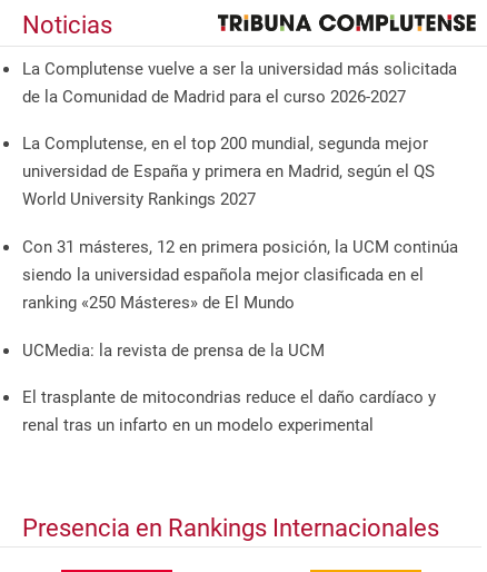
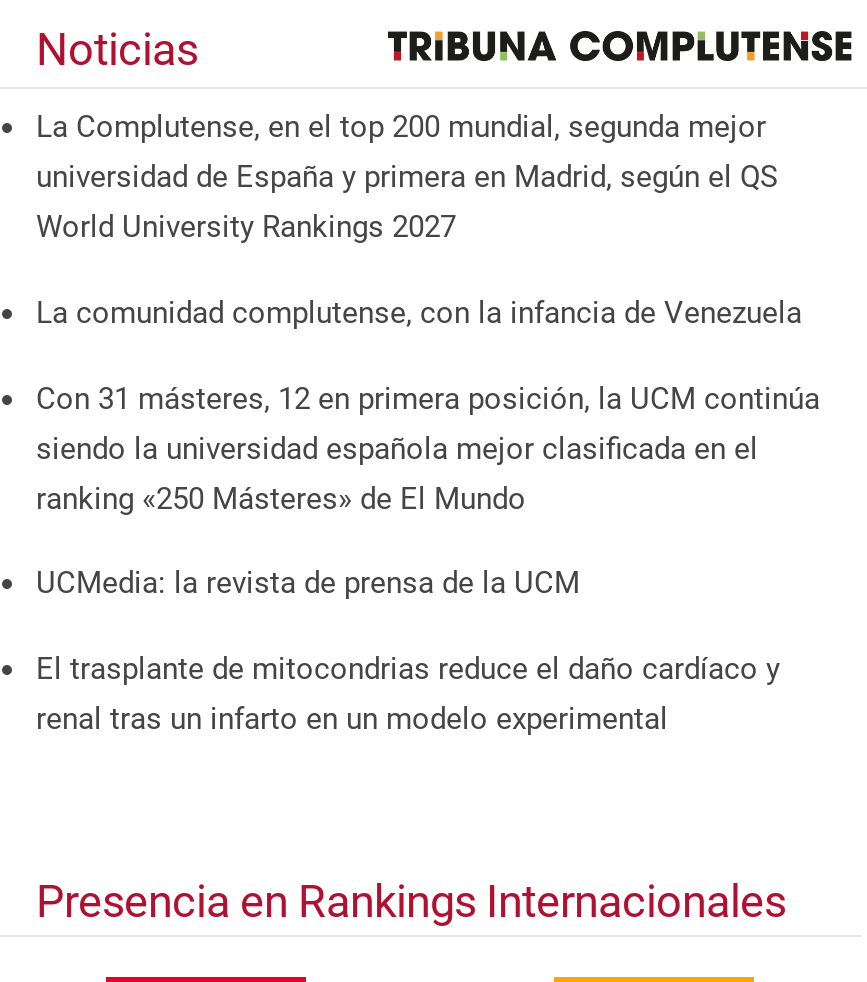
[22,59,457,107] La Complutense vuelve a ser la universidad más solicitada | de la Comunidad de Madrid para el curso 2026-2027 -> none
moved [22,134,435,210] -> [36,110,778,246]: La Complutense, en el top 200 mundial, segunda mejor | universidad de España y primera en Madrid, según el QS | World University Rankings 2027
none -> [36,295,802,331] La comunidad complutense, con la infancia de Venezuela

